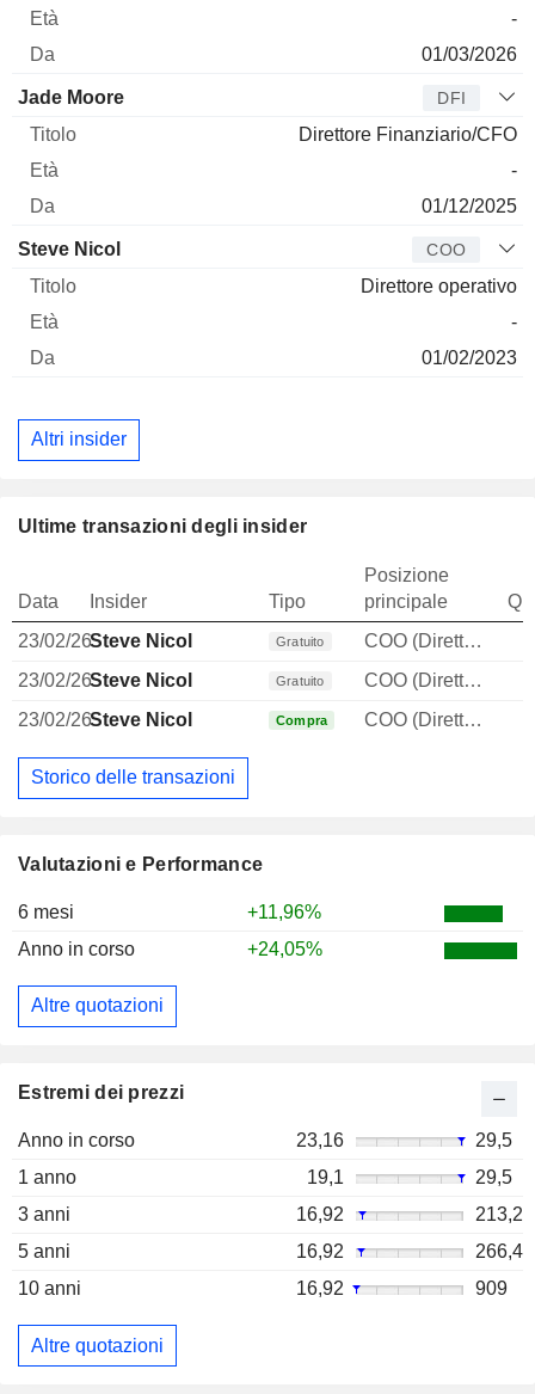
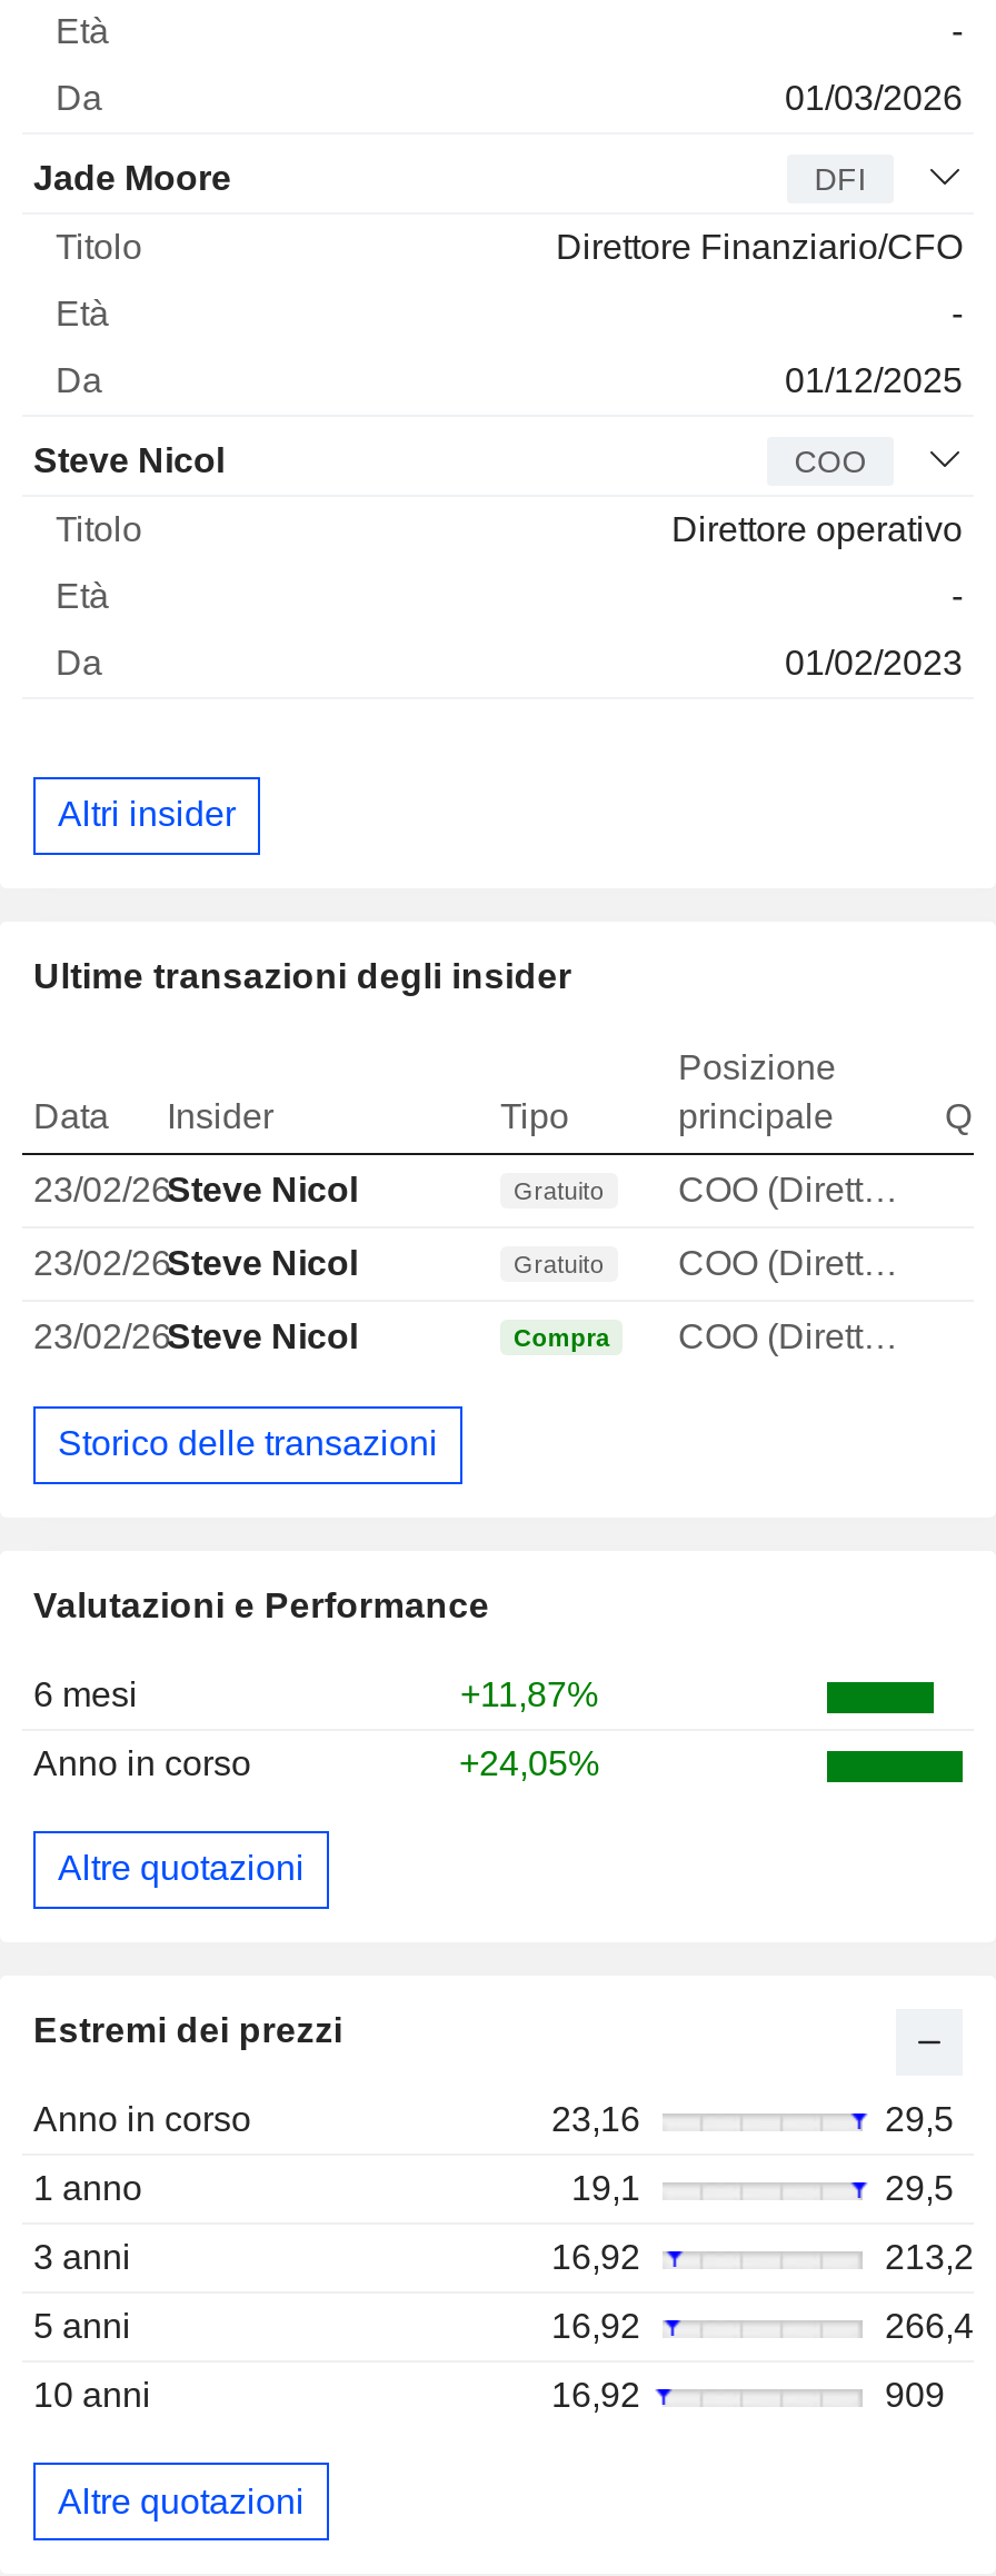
[247,902,321,922] +11,96% -> [460,1675,598,1713] +11,87%

